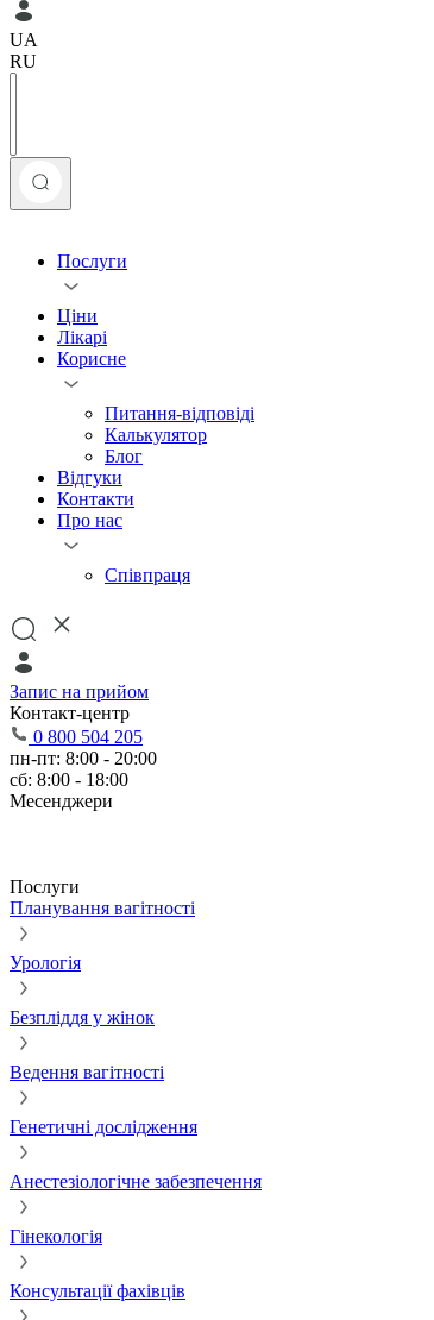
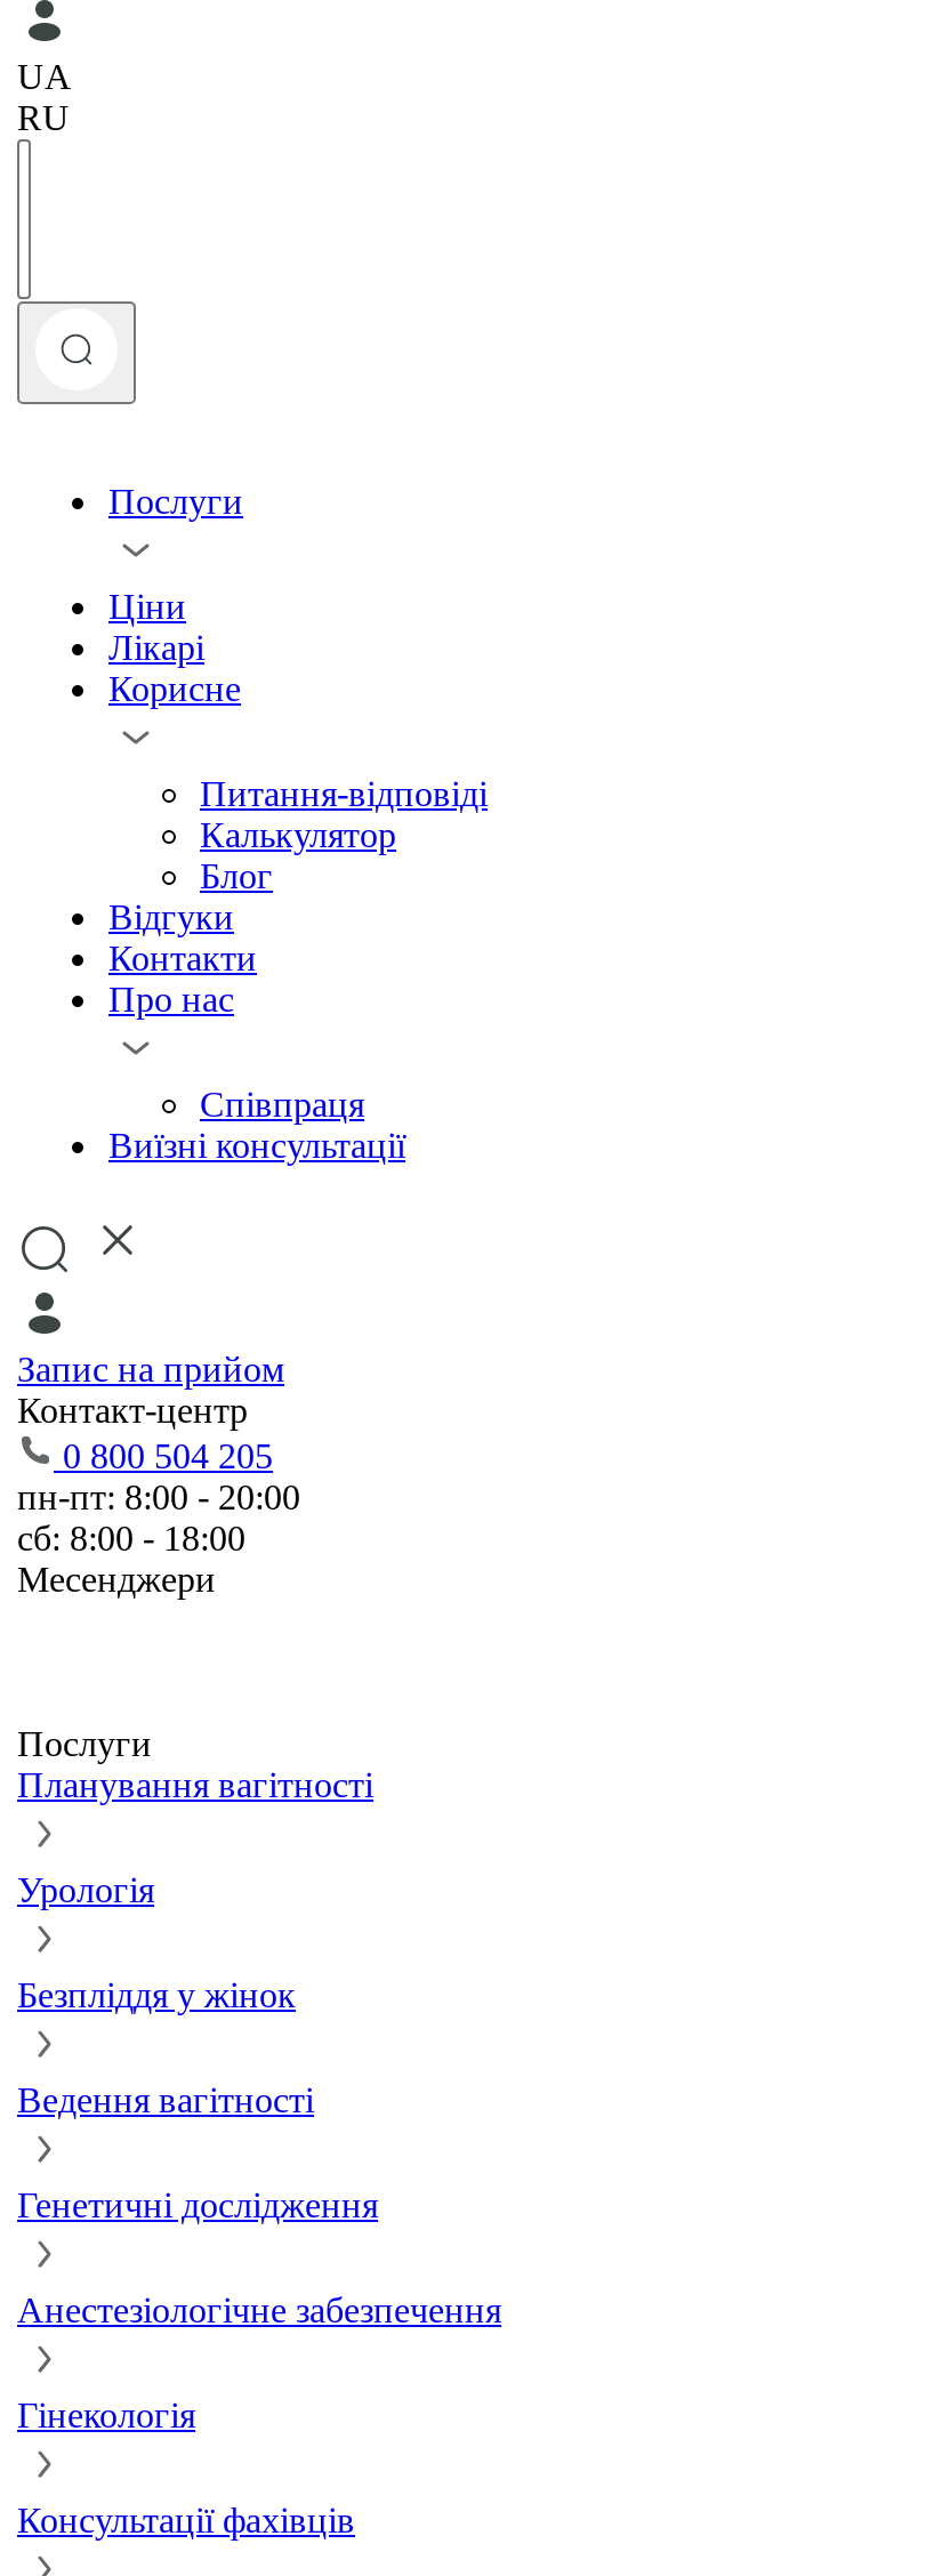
none -> [108,1126,405,1165] Виїзні консультації

